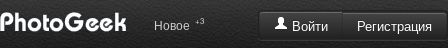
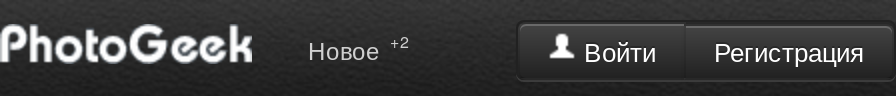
[154,15,204,33] Новое +3 -> [308,30,408,66] Новое +2

